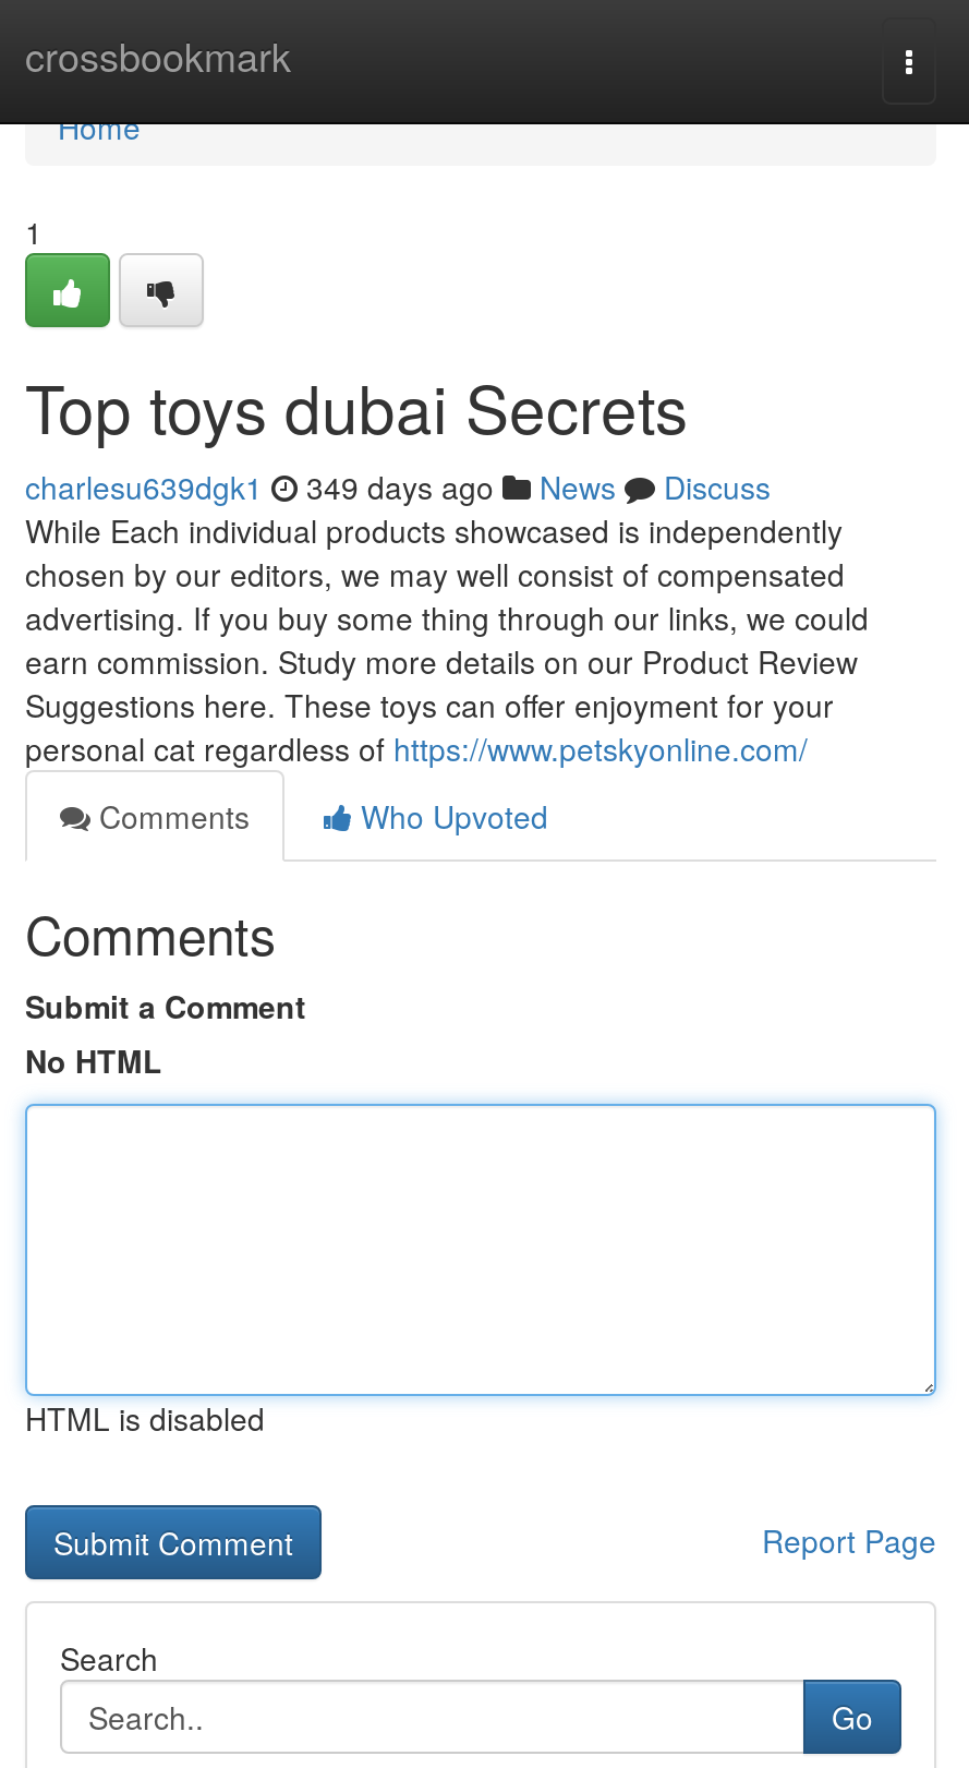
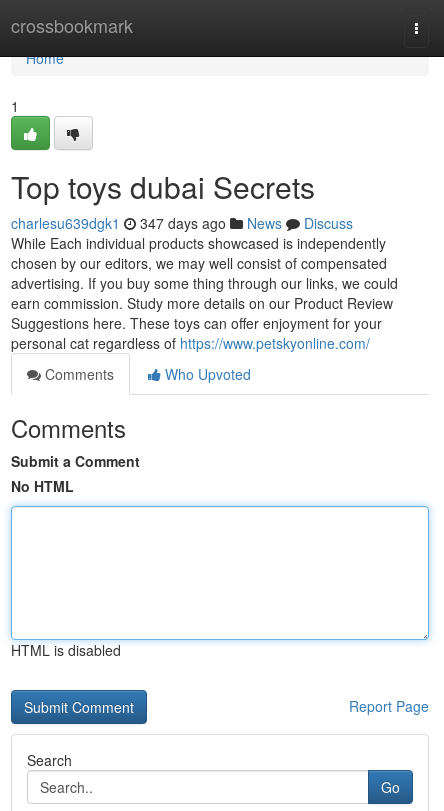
[25,465,771,508] charlesu639dgk1 349 days ago News Discuss -> [11,213,353,233] charlesu639dgk1 347 days ago News Discuss

